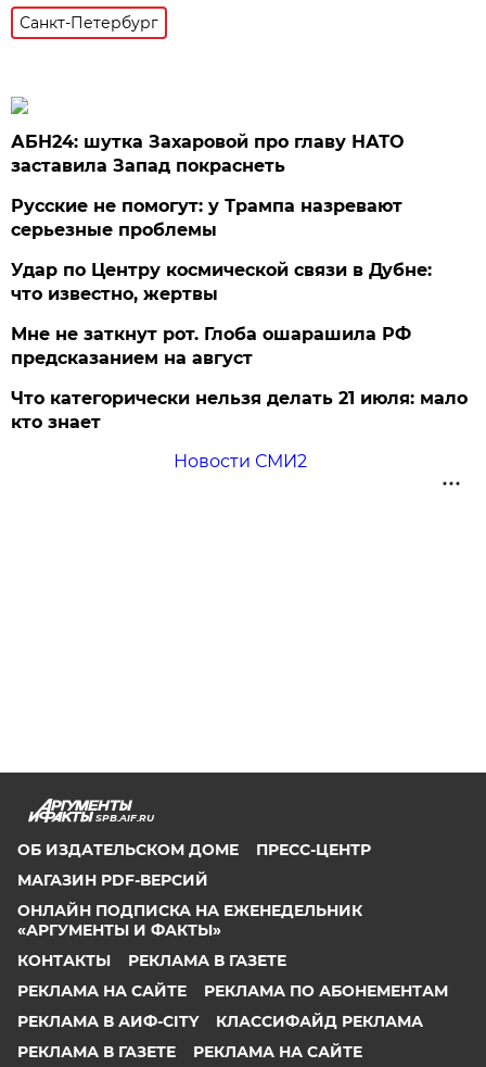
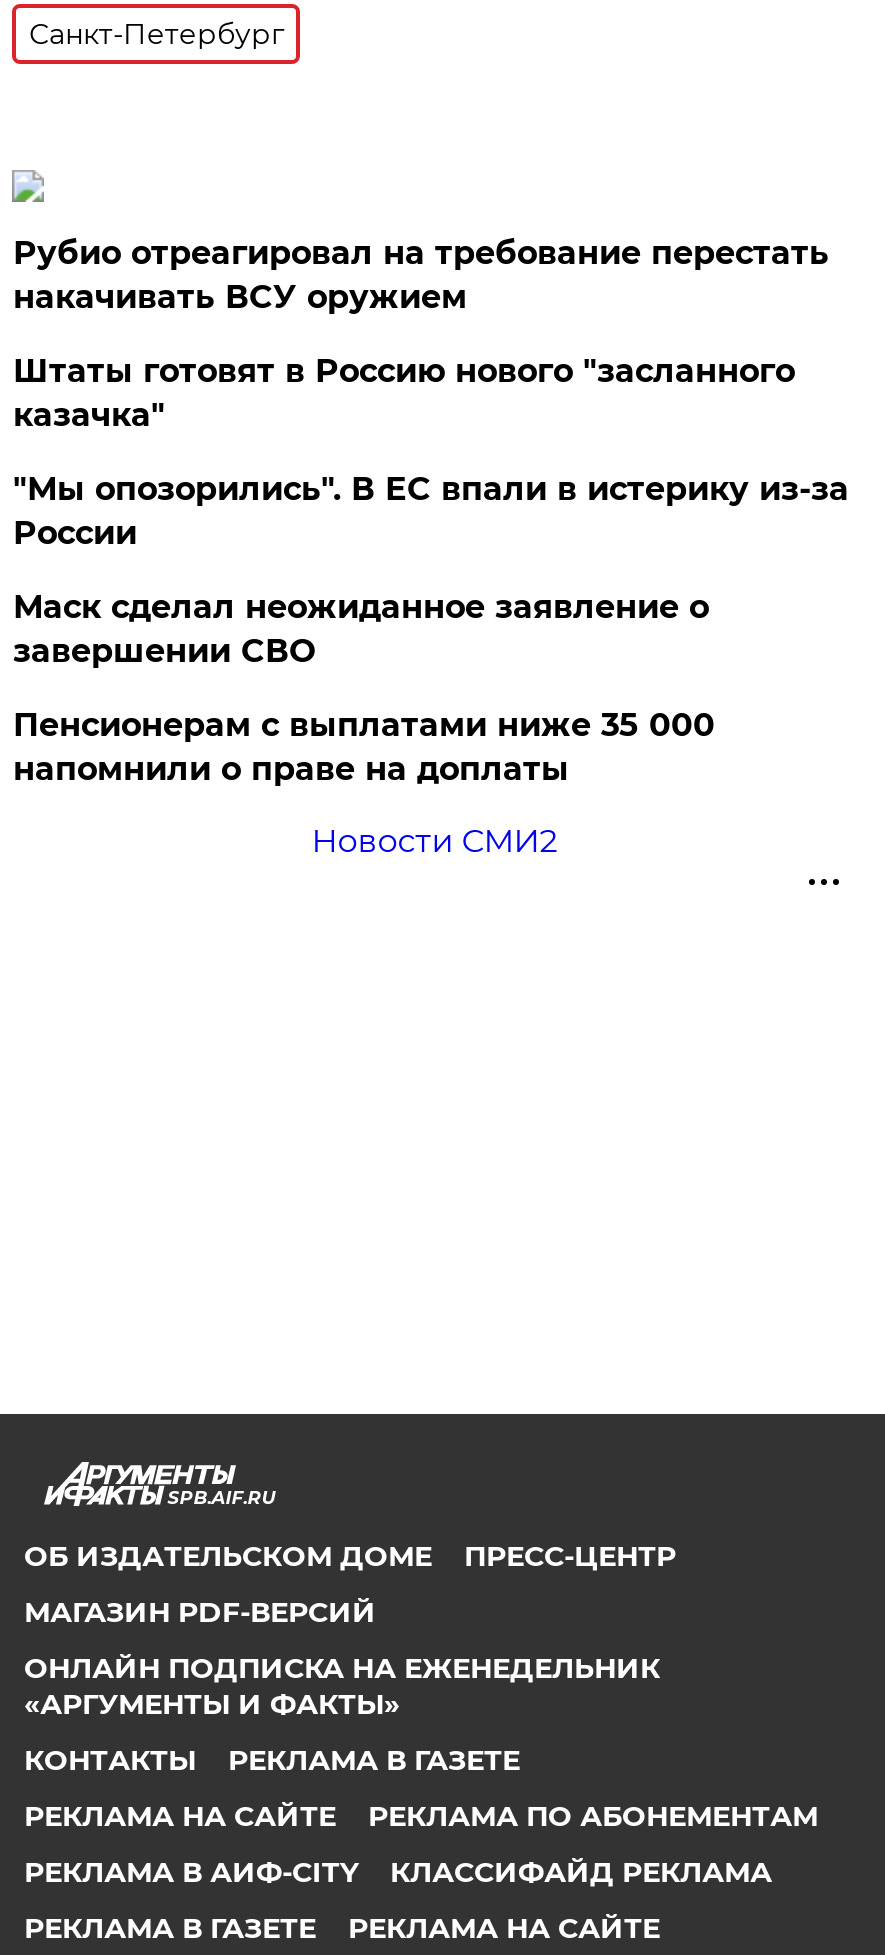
[11,131,404,176] АБН24: шутка Захаровой про главу НАТО | заставила Запад покраснеть -> [13,234,829,316] Рубио отреагировал на требование перестать | накачивать ВСУ оружием
[11,196,403,240] Русские не помогут: у Трампа назревают | серьезные проблемы -> [13,352,795,434] Штаты готовят в Россию нового "засланного | казачка"
[11,260,432,304] Удар по Центру космической связи в Дубне: | что известно, жертвы -> [13,470,849,552] "Мы опозорились". В ЕС впали в истерику из-за | России
[11,324,412,368] Мне не заткнут рот. Глоба ошарашила РФ | предсказанием на август -> [13,588,709,670] Маск сделал неожиданное заявление о | завершении СВО
[11,388,468,432] Что категорически нельзя делать 21 июля: мало | кто знает -> [13,706,715,788] Пенсионерам с выплатами ниже 35 000 | напомнили о праве на доплаты

